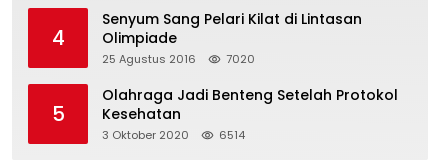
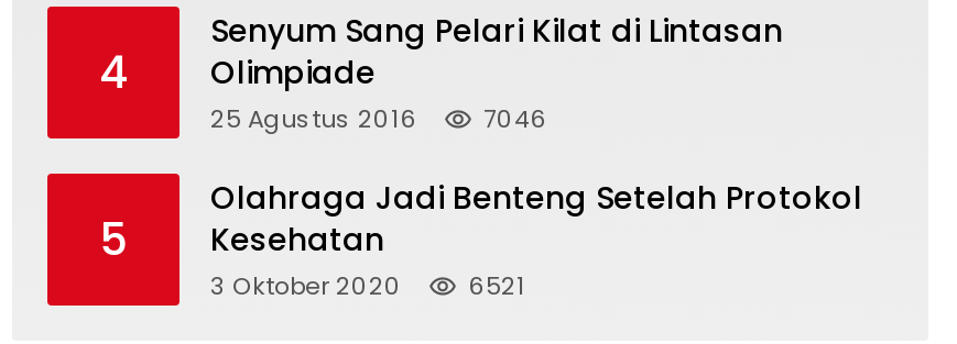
[102,51,255,67] 25 Agustus 2016 7020 -> [210,102,547,137] 25 Agustus 2016 7046
[102,127,245,143] 3 Oktober 2020 6514 -> [210,269,525,304] 3 Oktober 2020 6521

